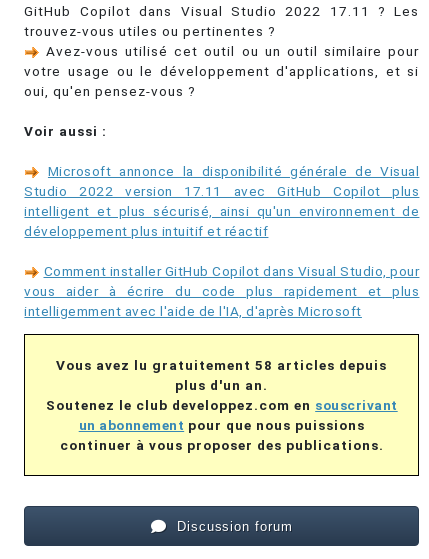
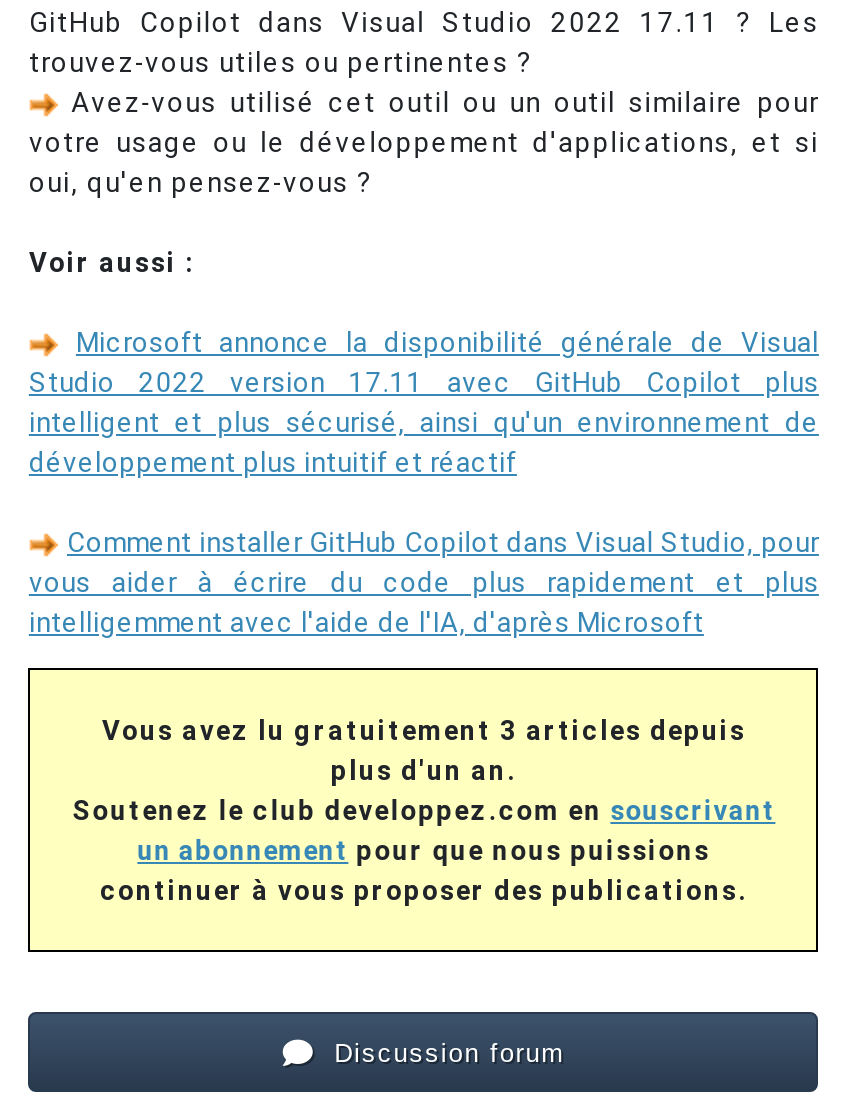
[56,357,387,373] Vous avez lu gratuitement 58 articles depuis -> [102,715,746,747] Vous avez lu gratuitement 3 articles depuis

